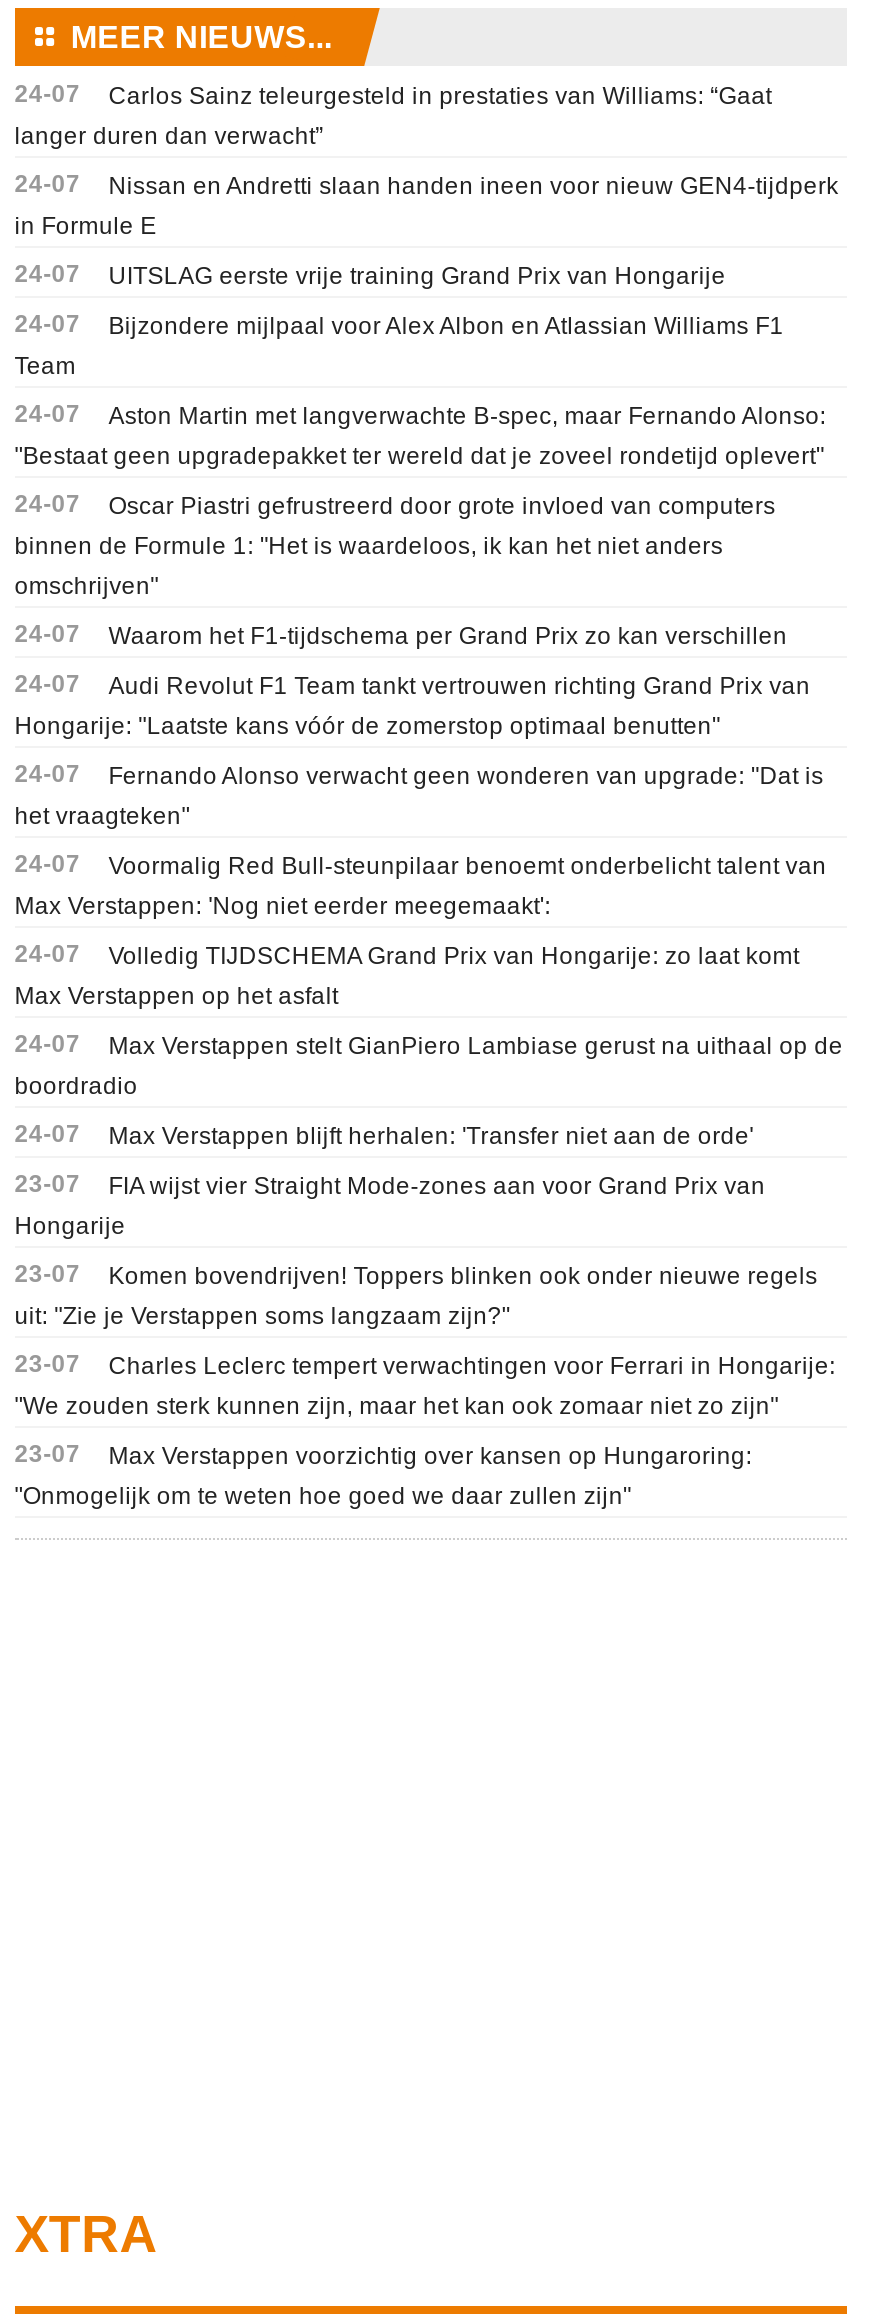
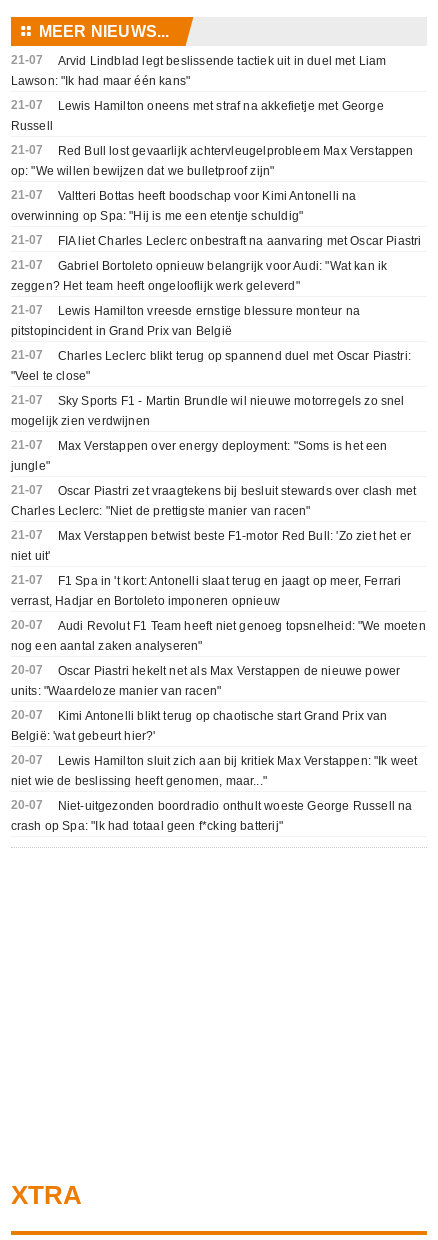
[14,80,843,1510] 24-07 | Carlos Sainz teleurgesteld in prestaties van Williams: “Gaat | langer duren dan verwacht” | 24-07 | Nissan en Andretti slaan handen ineen voor nieuw GEN4-tijdperk | in Formule E | 24-07 | UITSLAG eerste vrije training Grand Prix van Hongarije | 24-07 | Bijzondere mijlpaal voor Alex Albon en Atlassian Williams F1 | Team | 24-07 | Aston Martin met langverwachte B-spec, maar Fernando Alonso: | "Bestaat geen upgradepakket ter wereld dat je zoveel rondetijd oplevert" | 24-07 | Oscar Piastri gefrustreerd door grote invloed van computers | binnen de Formule 1: "Het is waardeloos, ik kan het niet anders | omschrijven" | 24-07 | Waarom het F1-tijdschema per Grand Prix zo kan verschillen | 24-07 | Audi Revolut F1 Team tankt vertrouwen richting Grand Prix van | Hongarije: "Laatste kans vóór de zomerstop optimaal benutten" | 24-07 | Fernando Alonso verwacht geen wonderen van upgrade: "Dat is | het vraagteken" | 24-07 | Voormalig Red Bull-steunpilaar benoemt onderbelicht talent van | Max Verstappen: 'Nog niet eerder meegemaakt': | 24-07 | Volledig TIJDSCHEMA Grand Prix van Hongarije: zo laat komt | Max Verstappen op het asfalt | 24-07 | Max Verstappen stelt GianPiero Lambiase gerust na uithaal op de | boordradio | 24-07 | Max Verstappen blijft herhalen: 'Transfer niet aan de orde' | 23-07 | FIA wijst vier Straight Mode-zones aan voor Grand Prix van | Hongarije | 23-07 | Komen bovendrijven! Toppers blinken ook onder nieuwe regels | uit: "Zie je Verstappen soms langzaam zijn?" | 23-07 | Charles Leclerc tempert verwachtingen voor Ferrari in Hongarije: | "We zouden sterk kunnen zijn, maar het kan ook zomaar niet zo zijn" | 23-07 | Max Verstappen voorzichtig over kansen op Hungaroring: | "Onmogelijk om te weten hoe goed we daar zullen zijn" -> [11,53,426,833] 21-07 | Arvid Lindblad legt beslissende tactiek uit in duel met Liam | Lawson: "Ik had maar één kans" | 21-07 | Lewis Hamilton oneens met straf na akkefietje met George | Russell | 21-07 | Red Bull lost gevaarlijk achtervleugelprobleem Max Verstappen | op: "We willen bewijzen dat we bulletproof zijn" | 21-07 | Valtteri Bottas heeft boodschap voor Kimi Antonelli na | overwinning op Spa: "Hij is me een etentje schuldig" | 21-07 | FIA liet Charles Leclerc onbestraft na aanvaring met Oscar Piastri | 21-07 | Gabriel Bortoleto opnieuw belangrijk voor Audi: "Wat kan ik | zeggen? Het team heeft ongelooflijk werk geleverd" | 21-07 | Lewis Hamilton vreesde ernstige blessure monteur na | pitstopincident in Grand Prix van België | 21-07 | Charles Leclerc blikt terug op spannend duel met Oscar Piastri: | "Veel te close" | 21-07 | Sky Sports F1 - Martin Brundle wil nieuwe motorregels zo snel | mogelijk zien verdwijnen | 21-07 | Max Verstappen over energy deployment: "Soms is het een | jungle" | 21-07 | Oscar Piastri zet vraagtekens bij besluit stewards over clash met | Charles Leclerc: "Niet de prettigste manier van racen" | 21-07 | Max Verstappen betwist beste F1-motor Red Bull: 'Zo ziet het er | niet uit' | 21-07 | F1 Spa in 't kort: Antonelli slaat terug en jaagt op meer, Ferrari | verrast, Hadjar en Bortoleto imponeren opnieuw | 20-07 | Audi Revolut F1 Team heeft niet genoeg topsnelheid: "We moeten | nog een aantal zaken analyseren" | 20-07 | Oscar Piastri hekelt net als Max Verstappen de nieuwe power | units: "Waardeloze manier van racen" | 20-07 | Kimi Antonelli blikt terug op chaotische start Grand Prix van | België: 'wat gebeurt hier?' | 20-07 | Lewis Hamilton sluit zich aan bij kritiek Max Verstappen: "Ik weet | niet wie de beslissing heeft genomen, maar..." | 20-07 | Niet-uitgezonden boordradio onthult woeste George Russell na | crash op Spa: "Ik had totaal geen f*cking batterij"

